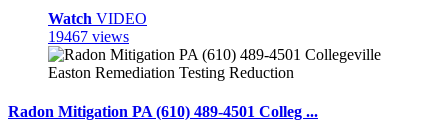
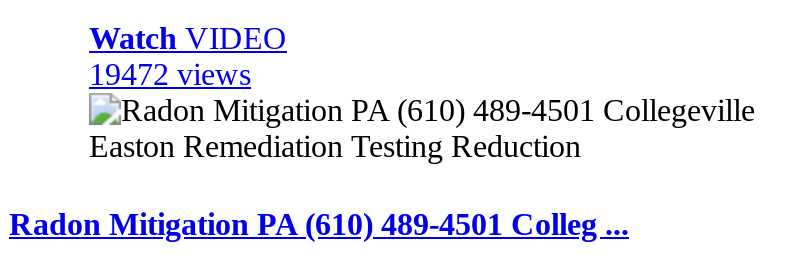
[48,28,129,45] 19467 views -> [89,56,251,90] 19472 views

